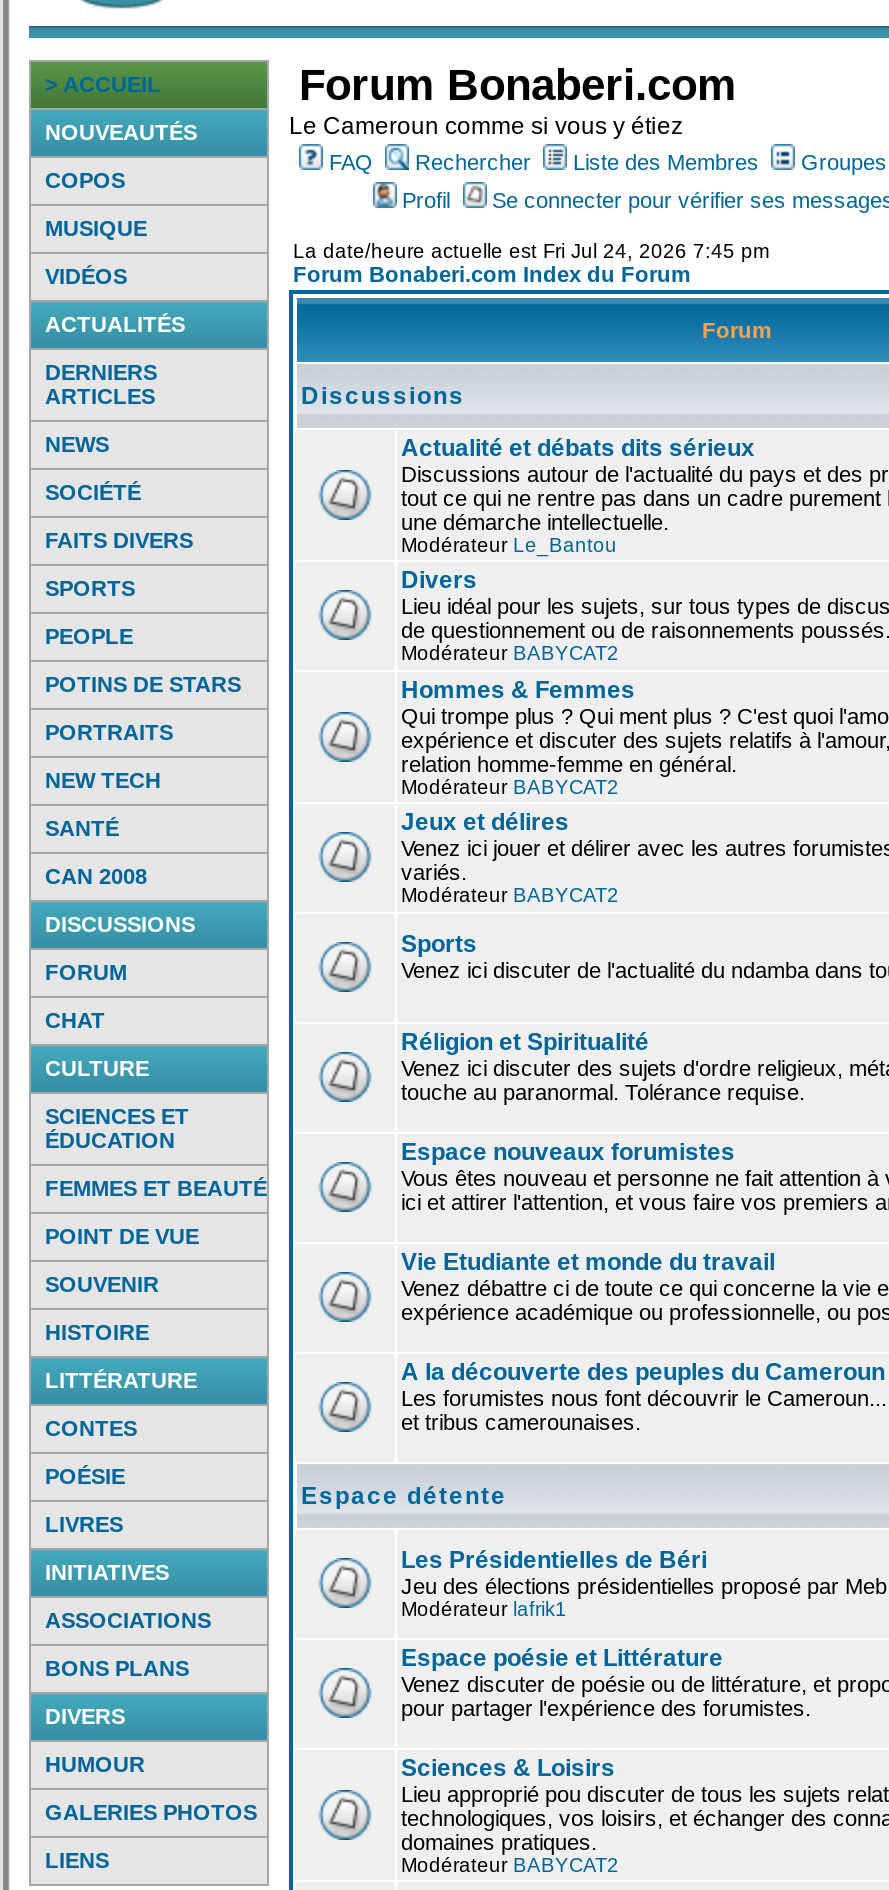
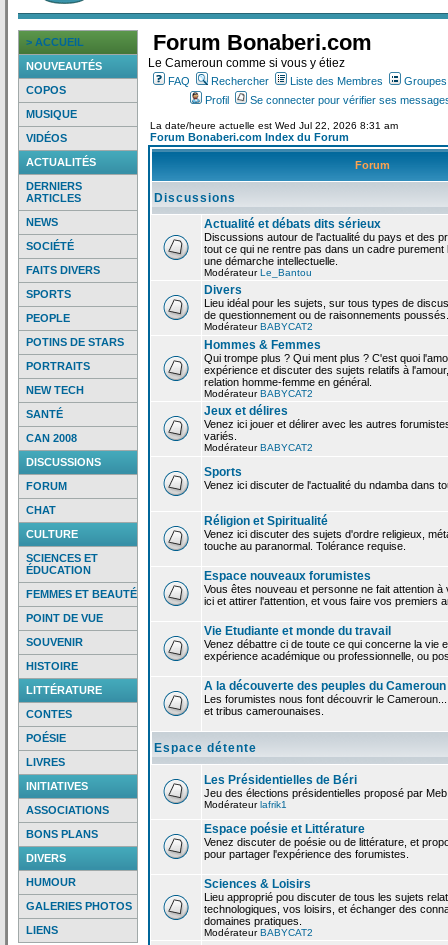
[293,240,769,262] La date/heure actuelle est Fri Jul 24, 2026 7:45 pm -> [150,120,398,131] La date/heure actuelle est Wed Jul 22, 2026 8:31 am

